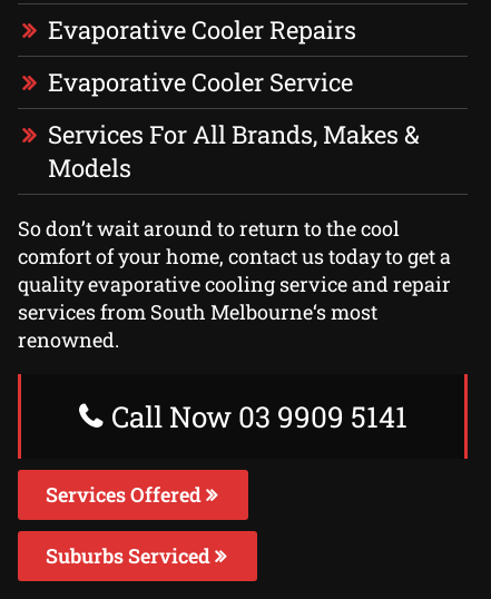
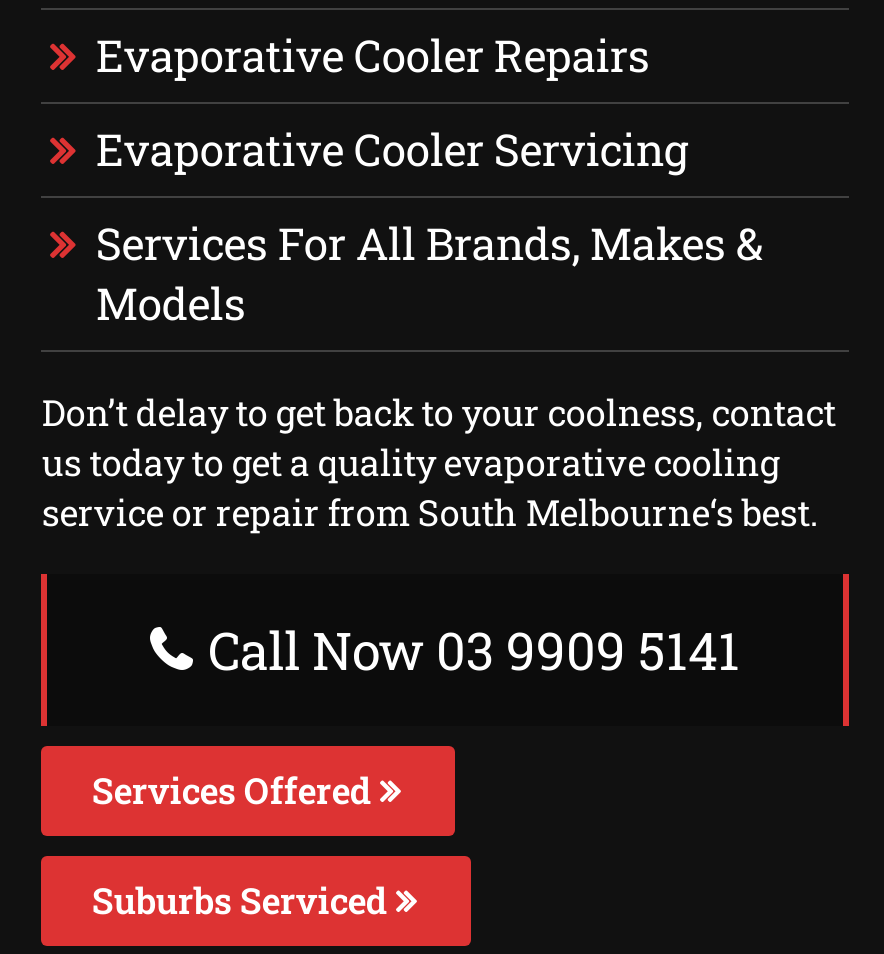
[48,66,353,98] Evaporative Cooler Service -> [96,120,688,178] Evaporative Cooler Servicing
[18,215,451,353] So don’t wait around to return to the cool | comfort of your home, contact us today to get a | quality evaporative cooling service and repair | services from South Melbourne‘s most | renowned. -> [42,388,836,536] Don’t delay to get back to your coolness, contact | us today to get a quality evaporative cooling | service or repair from South Melbourne‘s best.

